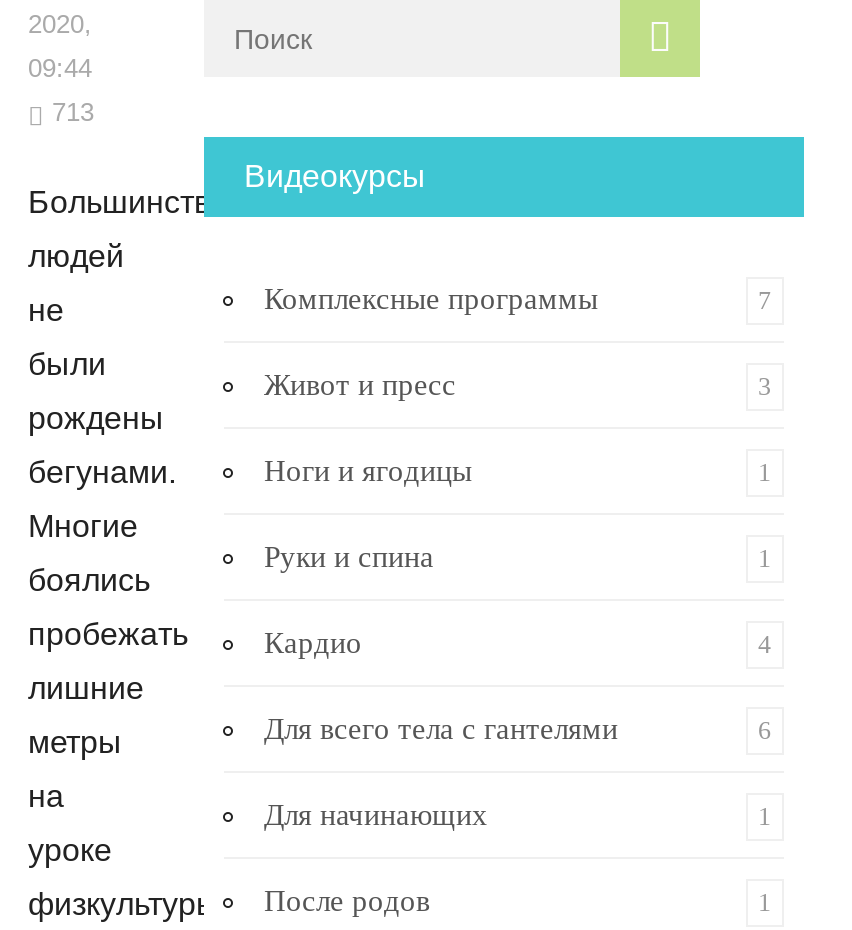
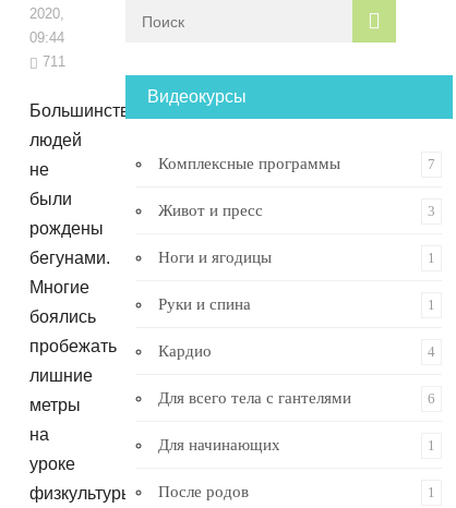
[44,97,94,127] 713 -> [38,53,65,70] 711

